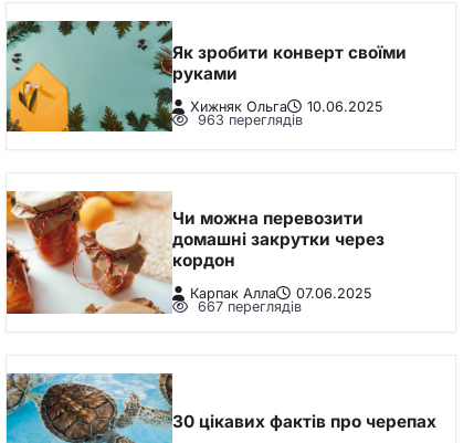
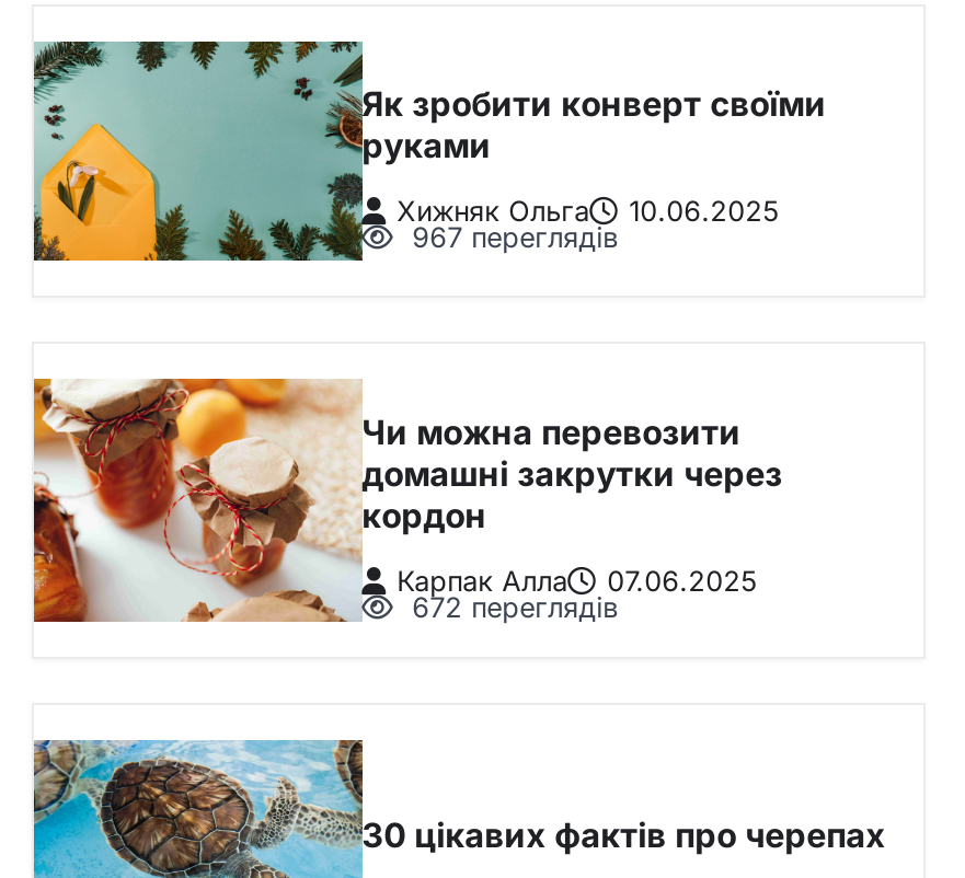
[193,112,302,128] 963 переглядів -> [403,222,618,254] 967 переглядів
[193,299,301,315] 667 переглядів -> [403,592,618,625] 672 переглядів

